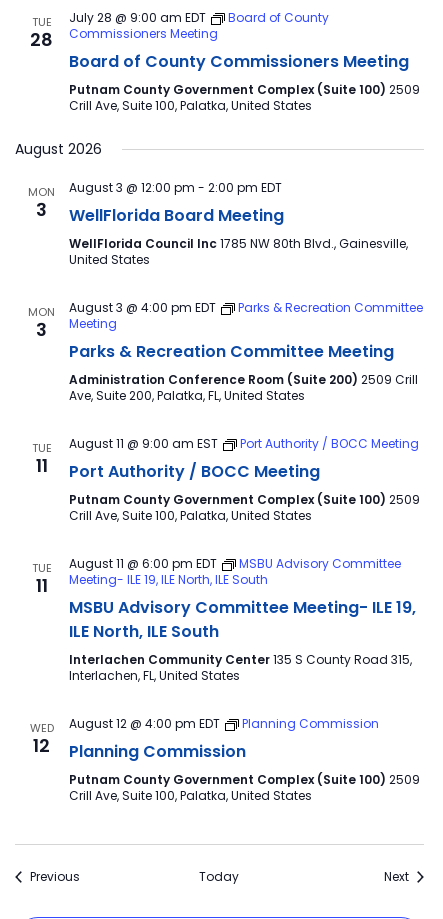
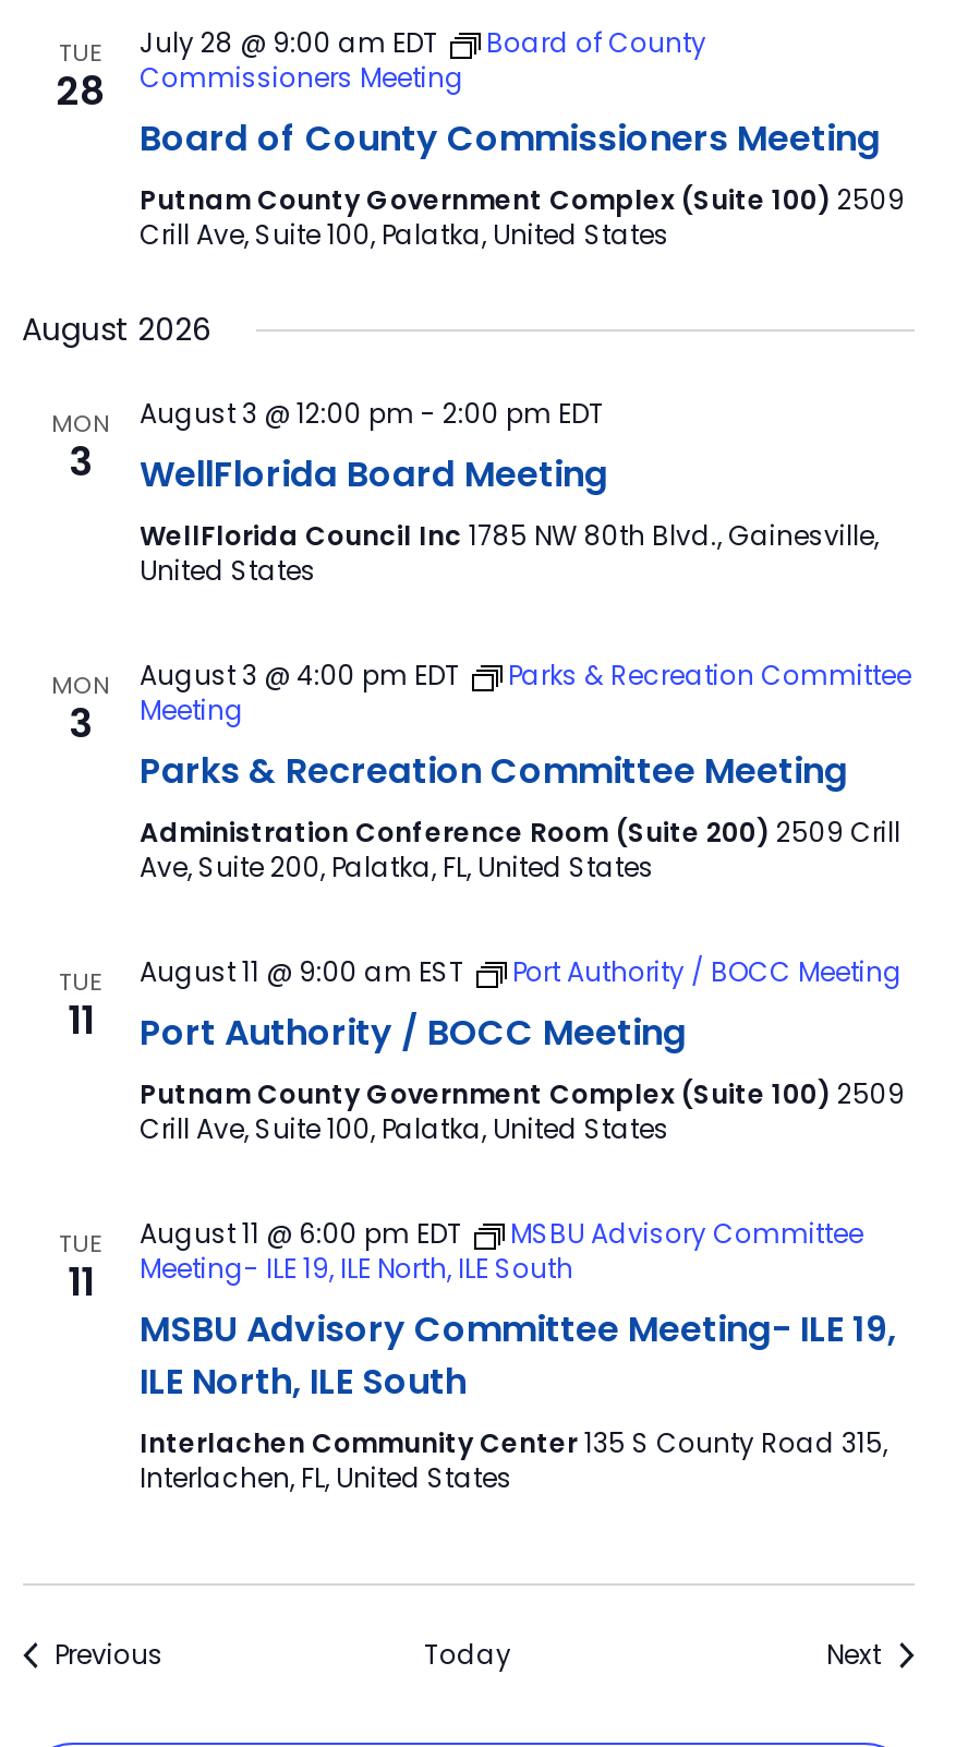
[29,720,53,758] WED | 12 -> none
[68,715,419,804] August 12 @ 4:00 pm EDT | Planning Commission | Planning Commission | Putnam County Government Complex (Suite 100) 2509 | Crill Ave, Suite 100, Palatka, United States -> none

